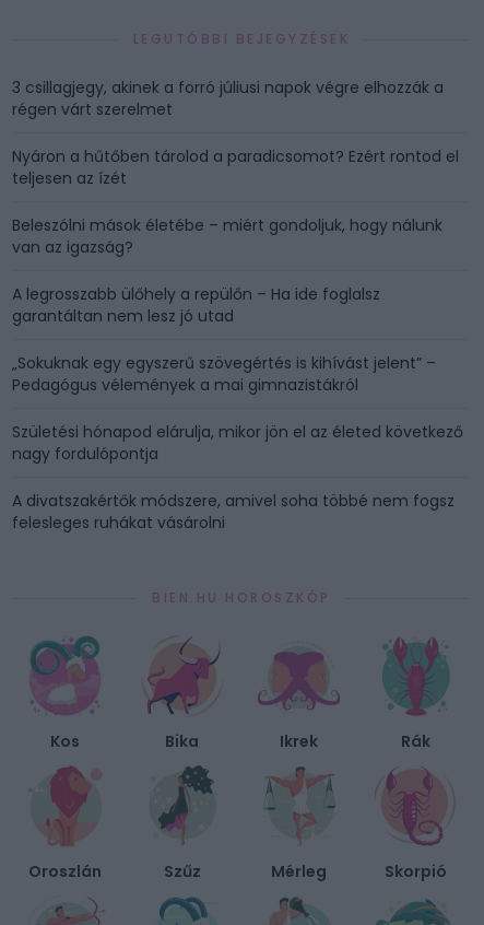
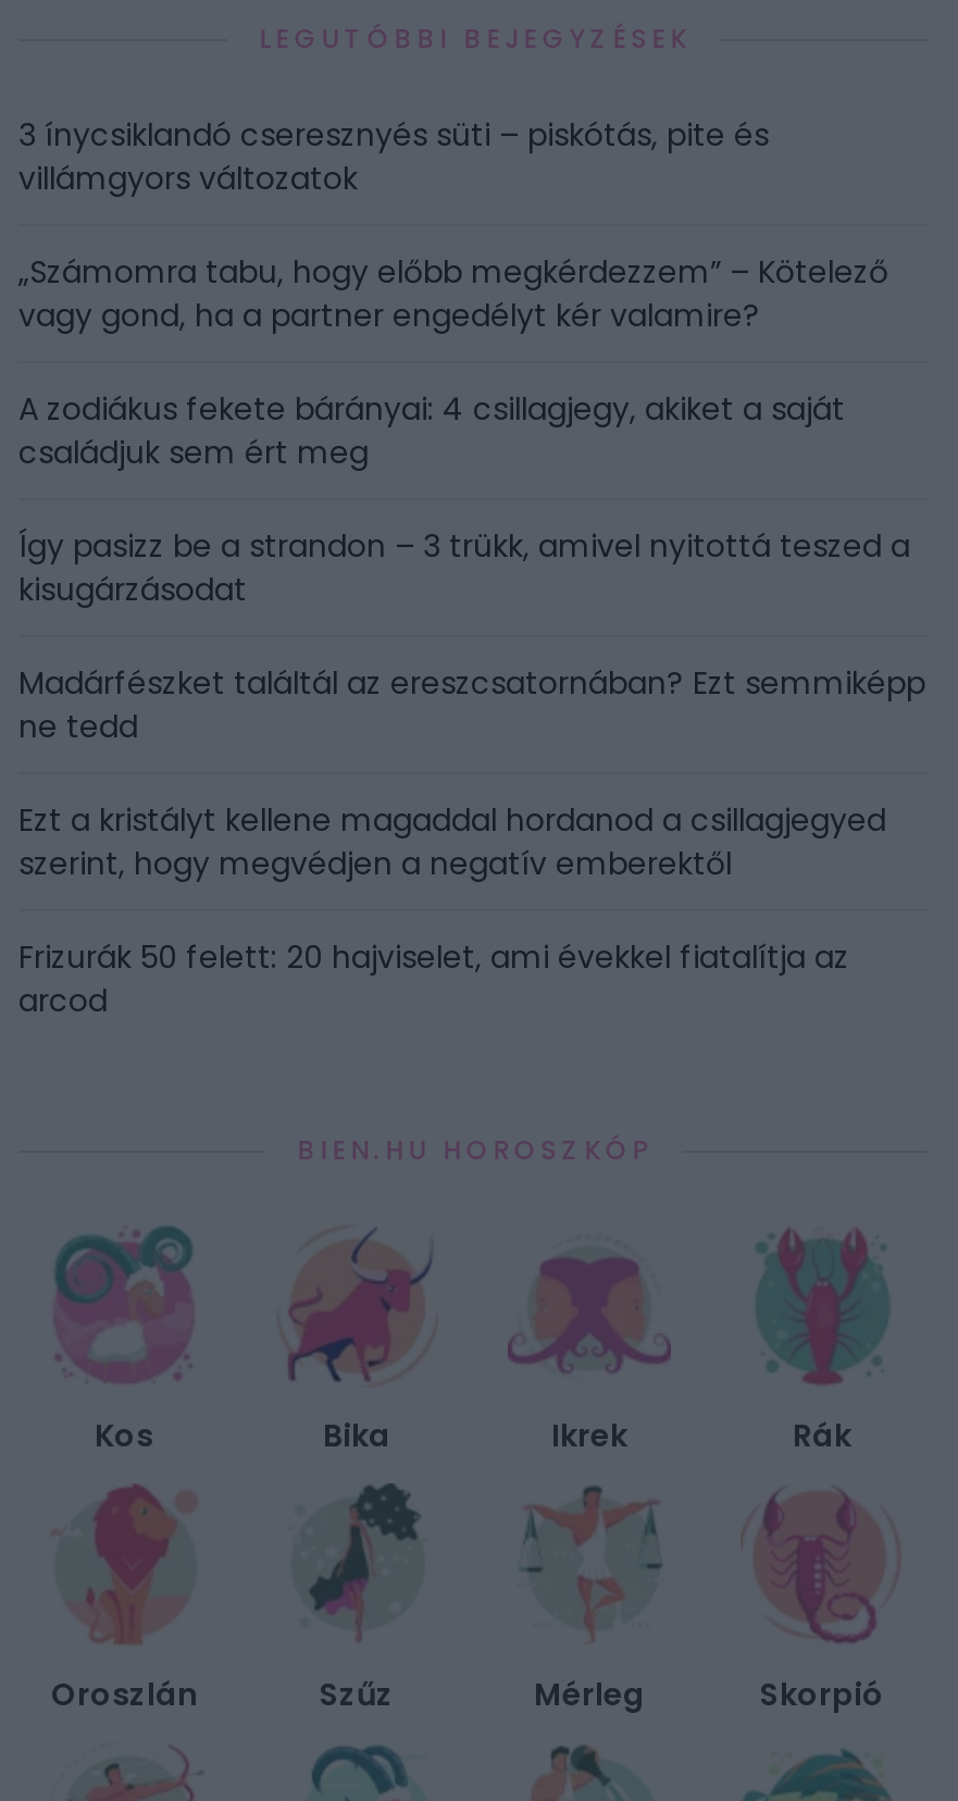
[12,77,444,121] 3 csillagjegy, akinek a forró júliusi napok végre elhozzák a | régen várt szerelmet -> [18,114,769,201] 3 ínycsiklandó cseresznyés süti – piskótás, pite és | villámgyors változatok
[12,146,459,190] Nyáron a hűtőben tárolod a paradicsomot? Ezért rontod el | teljesen az ízét -> [18,251,888,338] „Számomra tabu, hogy előbb megkérdezzem” – Kötelező | vagy gond, ha a partner engedélyt kér valamire?
[12,215,442,259] Beleszólni mások életébe – miért gondoljuk, hogy nálunk | van az igazság? -> [18,388,845,475] A zodiákus fekete bárányai: 4 csillagjegy, akiket a saját | családjuk sem ért meg
[12,284,380,327] A legrosszabb ülőhely a repülőn – Ha ide foglalsz | garantáltan nem lesz jó utad -> [18,525,910,612] Így pasizz be a strandon – 3 trükk, amivel nyitottá teszed a | kisugárzásodat
[12,353,436,396] „Sokuknak egy egyszerű szövegértés is kihívást jelent” – | Pedagógus vélemények a mai gimnazistákról -> [18,662,925,749] Madárfészket találtál az ereszcsatornában? Ezt semmiképp | ne tedd
[12,421,463,465] Születési hónapod elárulja, mikor jön el az életed következő | nagy fordulópontja -> [18,799,886,886] Ezt a kristályt kellene magaddal hordanod a csillagjegyed | szerint, hogy megvédjen a negatív emberektől
[12,490,455,534] A divatszakértők módszere, amivel soha többé nem fogsz | felesleges ruhákat vásárolni -> [18,936,849,1023] Frizurák 50 felett: 20 hajviselet, ami évekkel fiatalítja az | arcod

